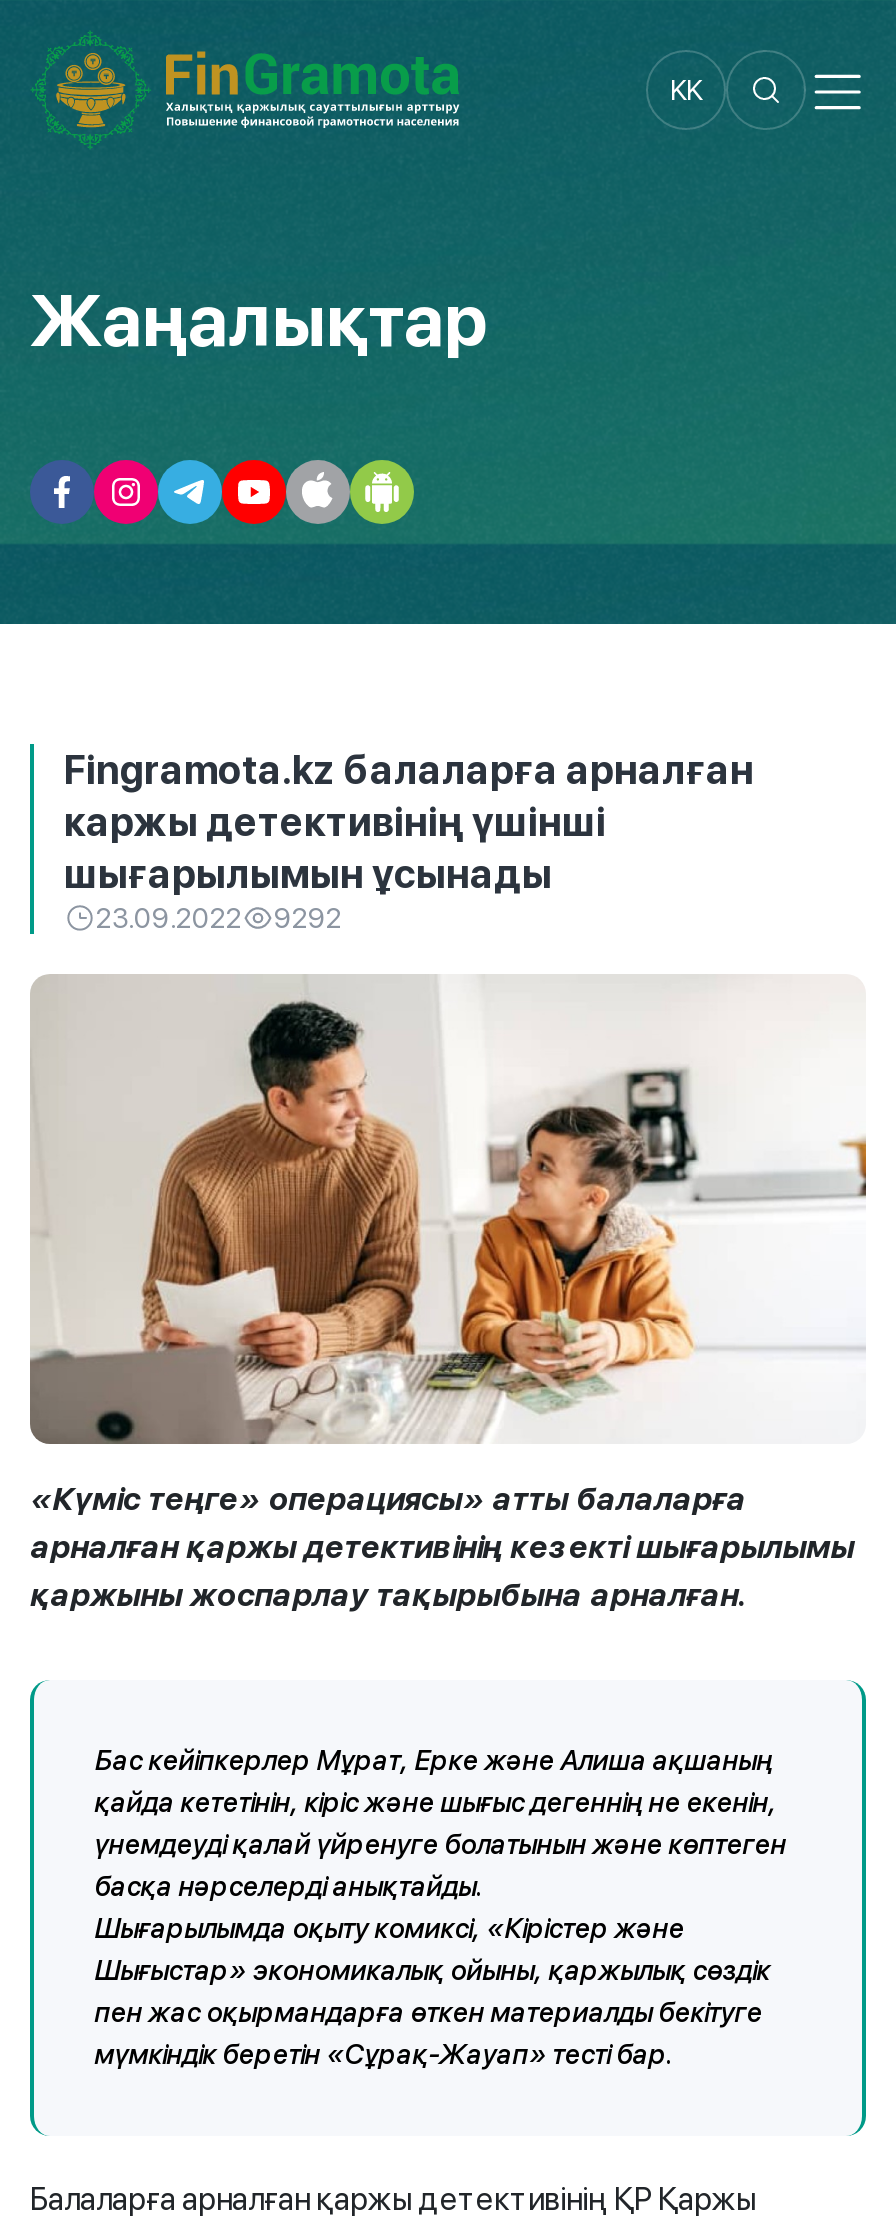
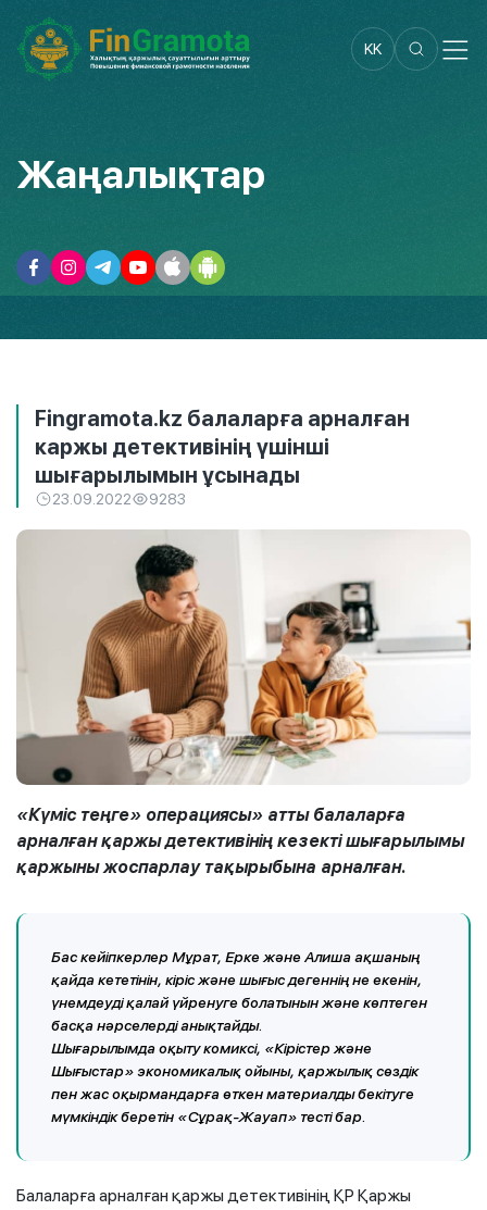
[96,901,342,933] 23.09.2022 9292 -> [52,490,186,507] 23.09.2022 9283

